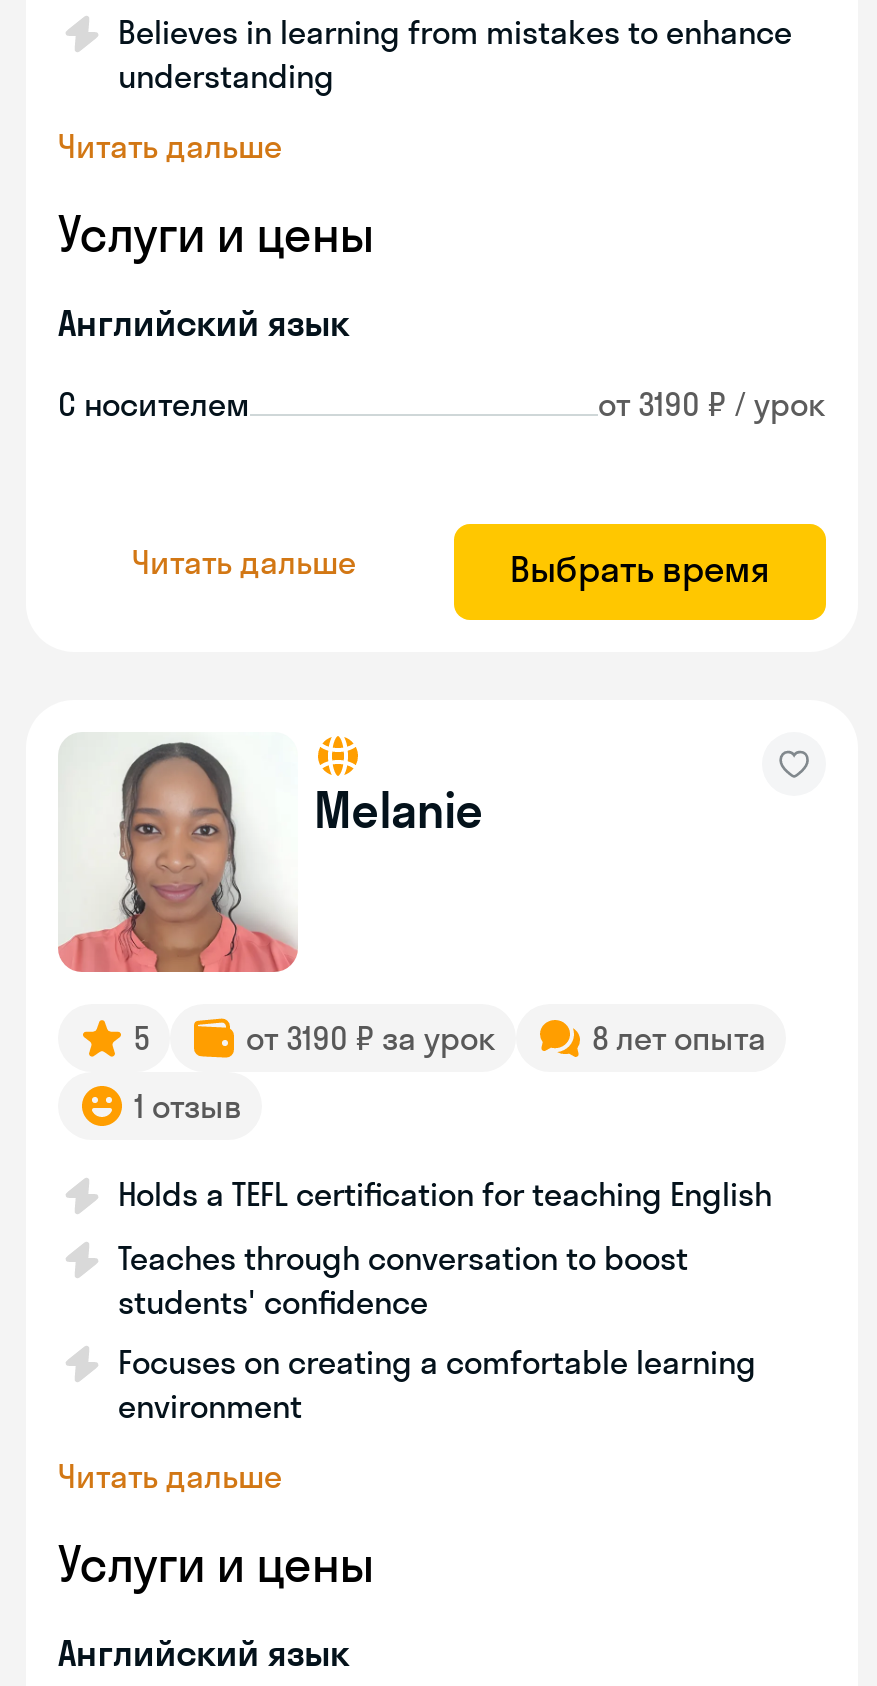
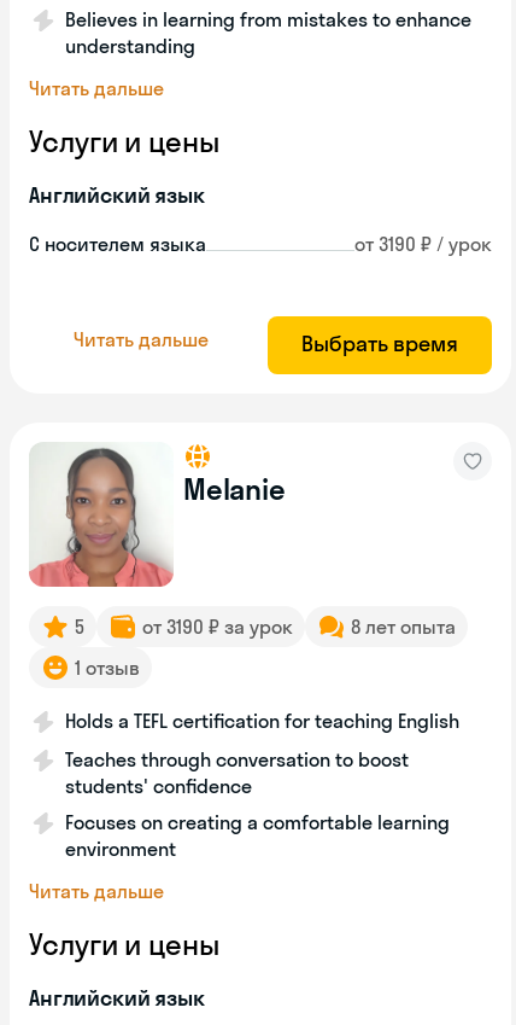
[58,384,250,424] С носителем -> [29,232,206,256] С носителем языка

